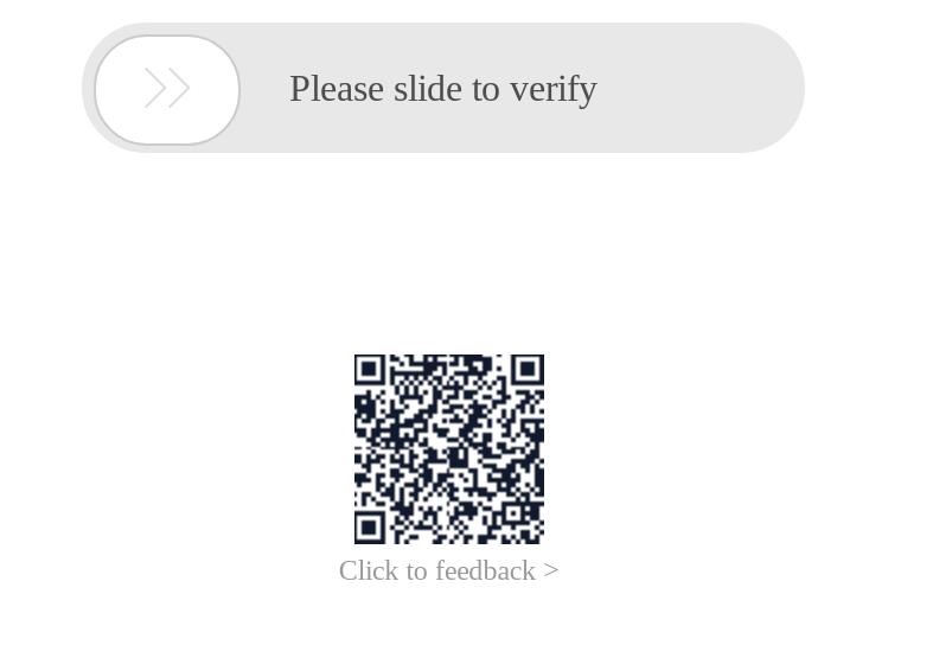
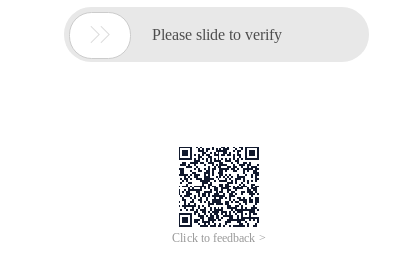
[352,352,547,547] [image] -> [179,146,259,228] [image]

